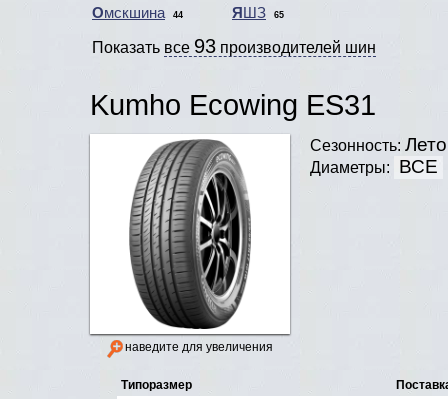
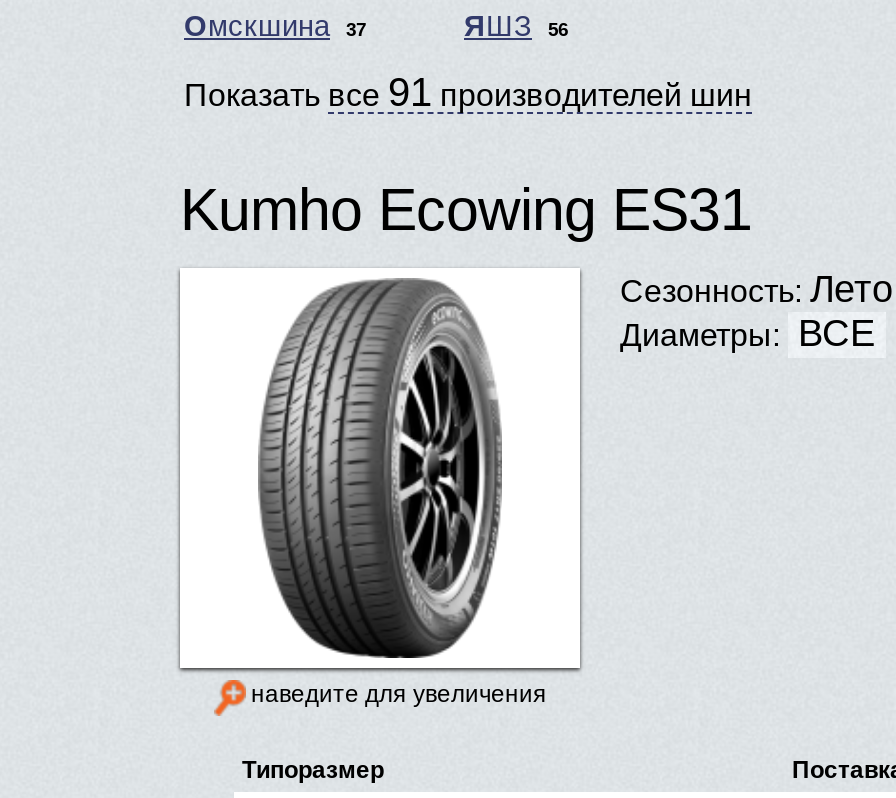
[104,5,183,21] Омскшина 44 -> [208,10,366,42] Омскшина 37
[243,5,284,21] ЯШЗ 65 -> [486,10,568,42] ЯШЗ 56
[92,35,376,57] Показать все 93 производителей шин -> [184,70,752,114] Показать все 91 производителей шин

